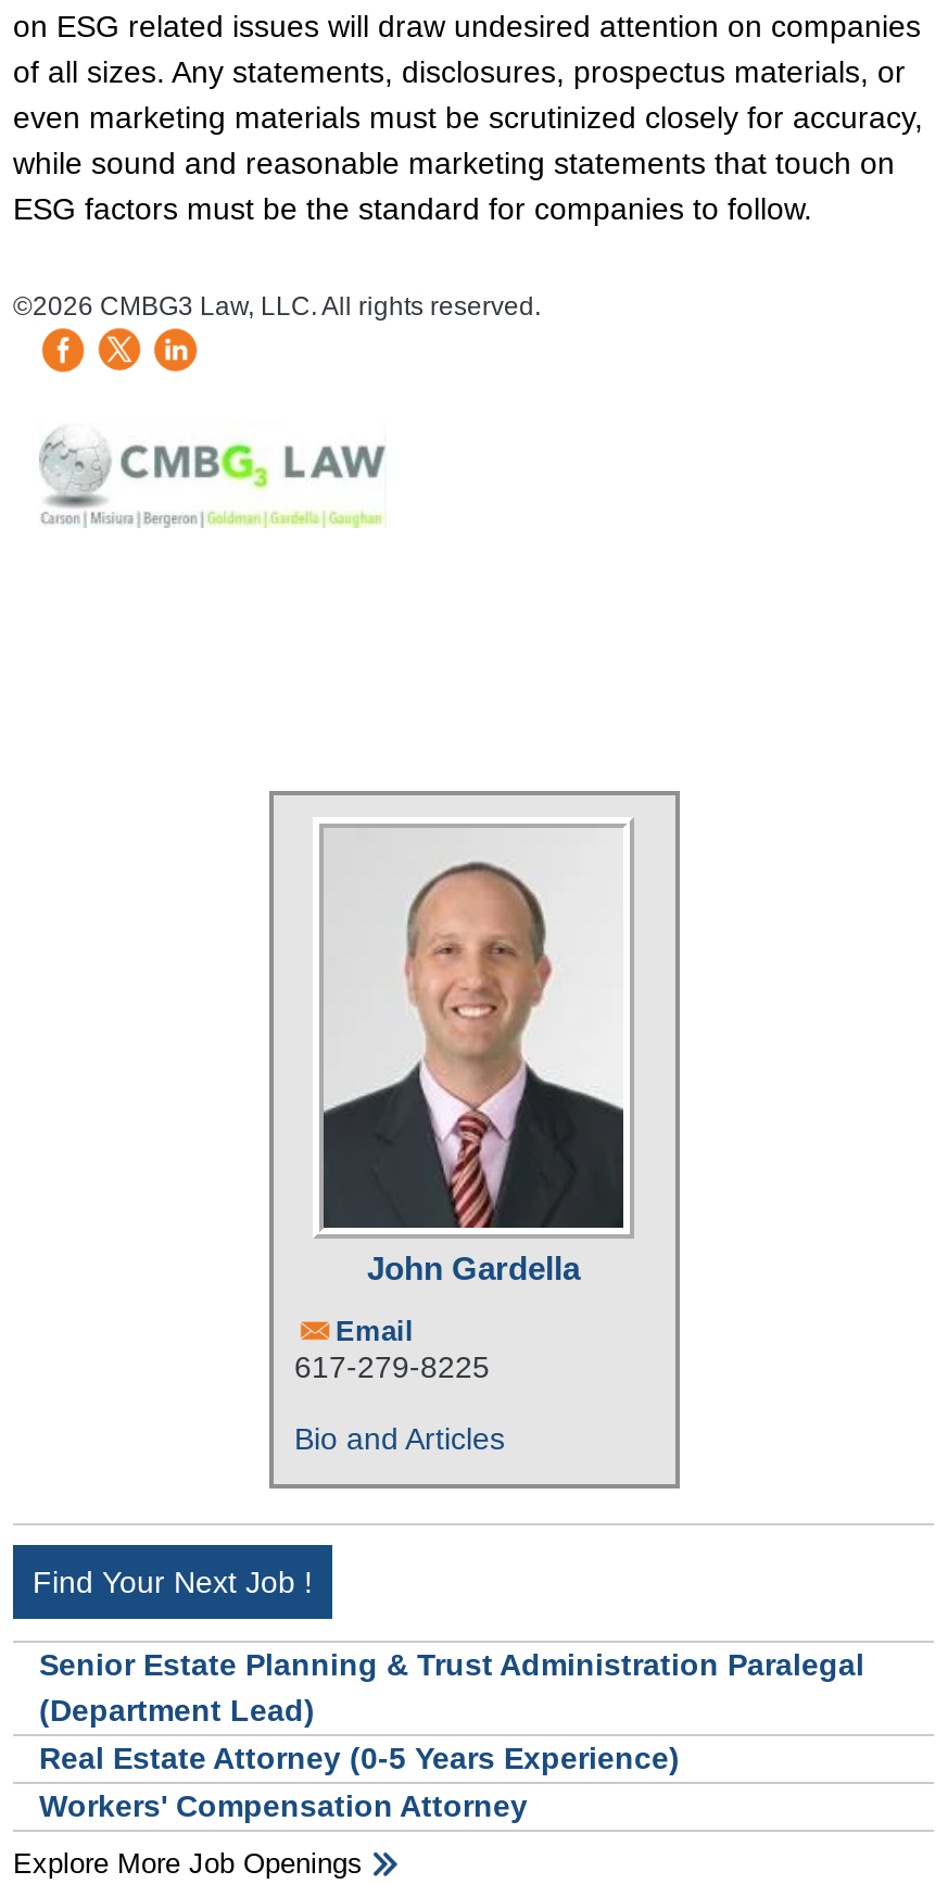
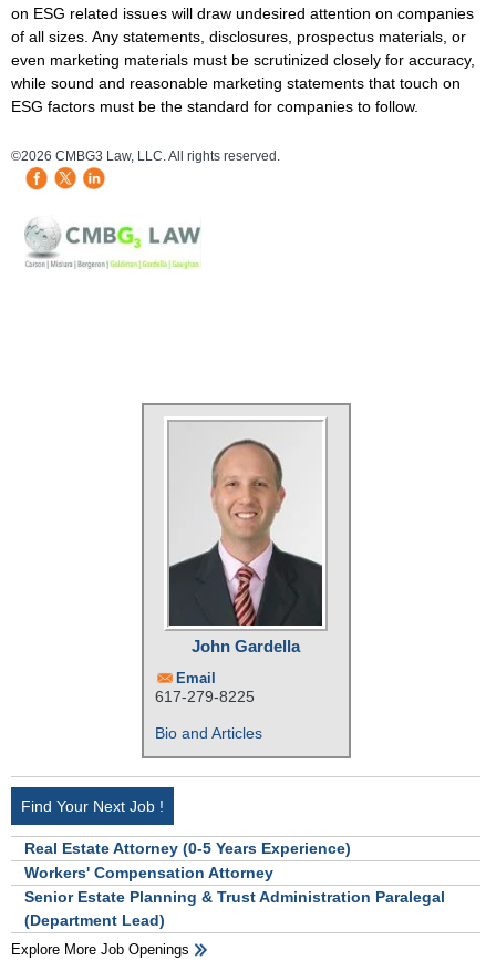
moved [39,1647,864,1728] -> [24,888,445,929]: Senior Estate Planning & Trust Administration Paralegal | (Department Lead)
moved [39,1741,680,1823] -> [24,839,351,881]: Real Estate Attorney (0-5 Years Experience) | Workers' Compensation Attorney

